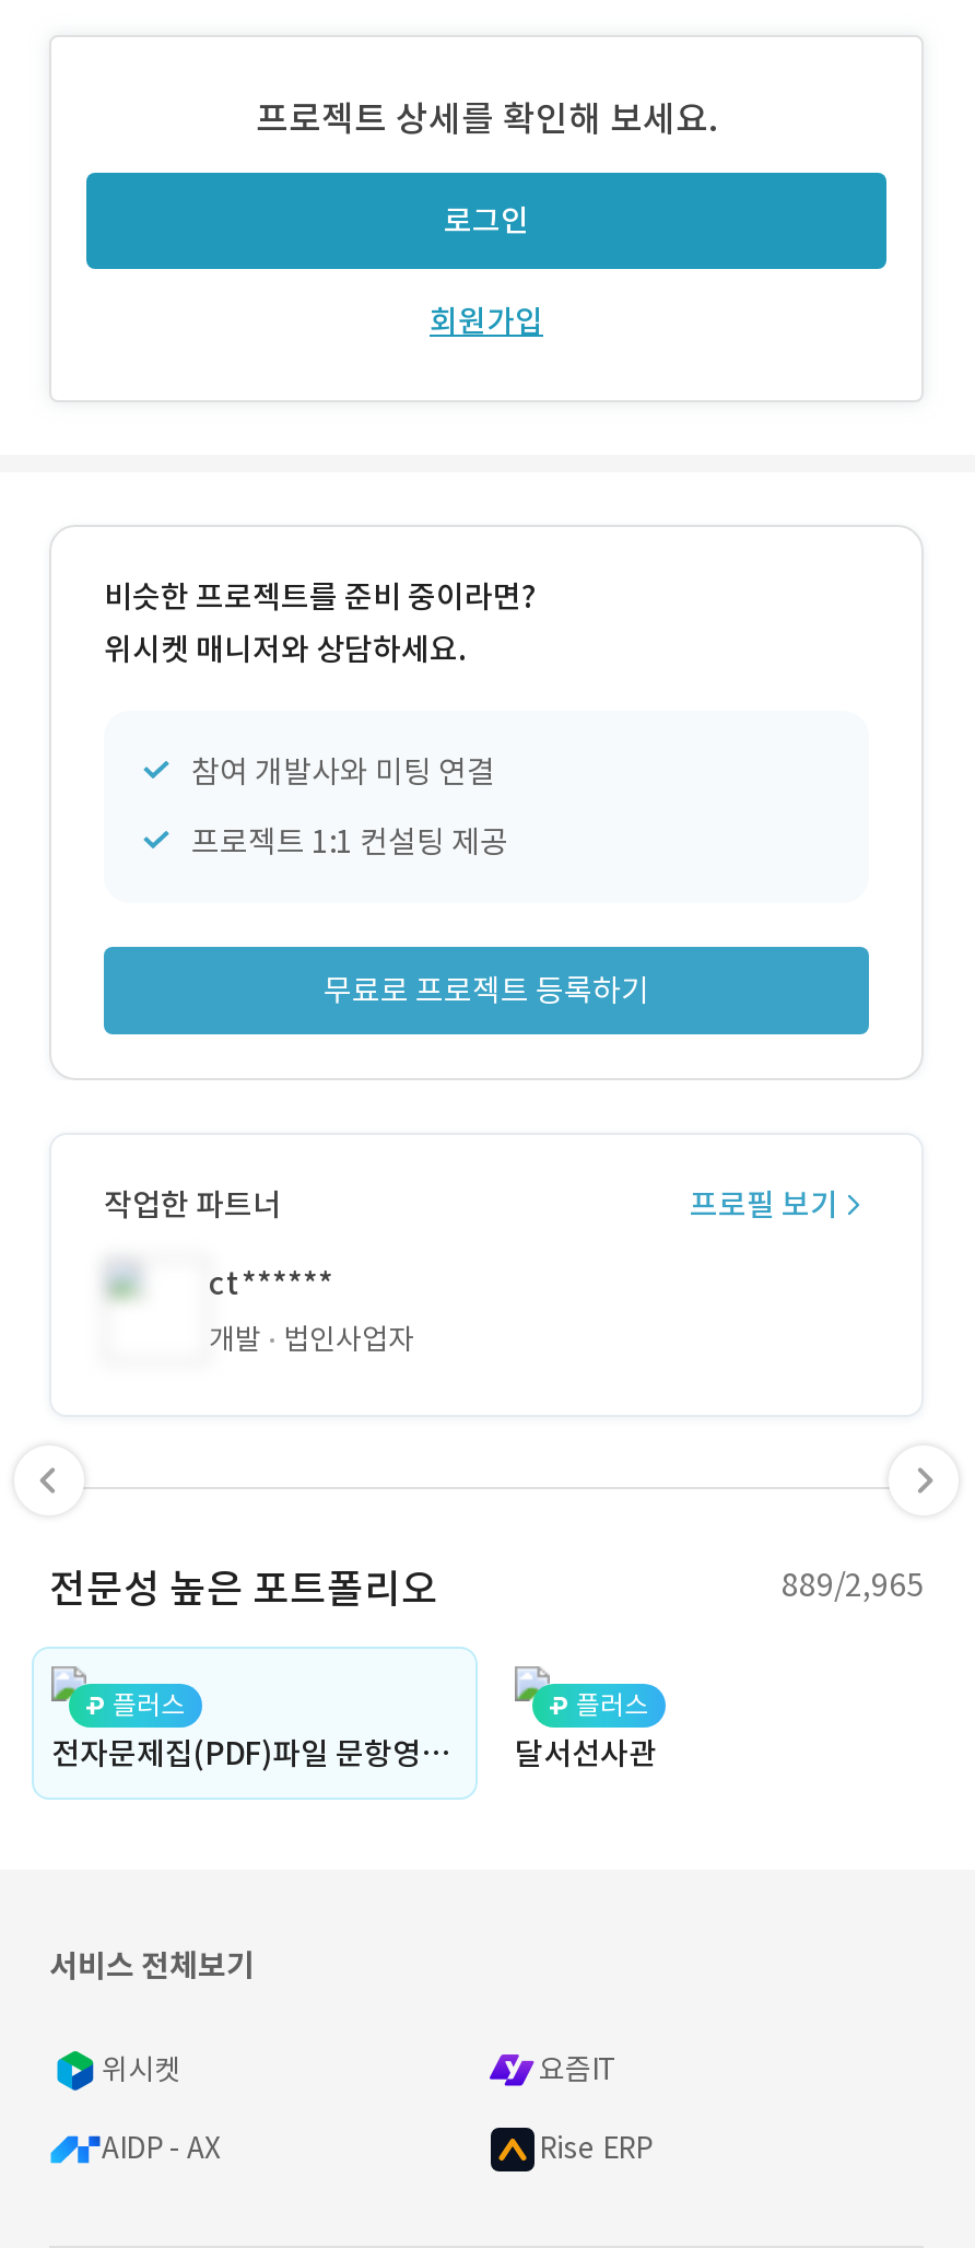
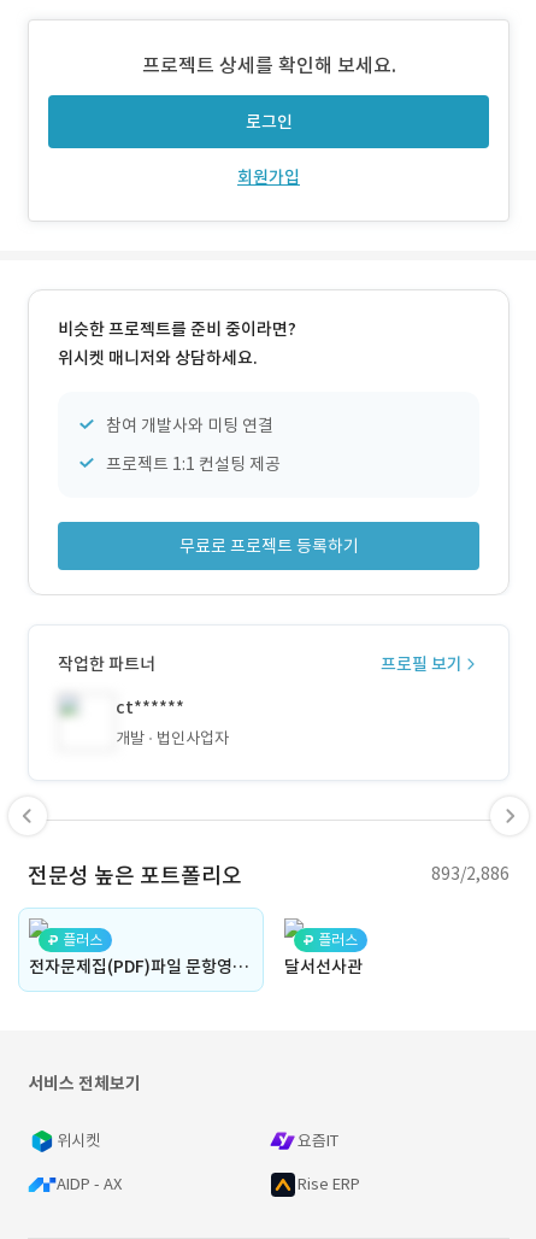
[782,1566,924,1605] 889/2,965 -> [431,863,510,885] 893/2,886

